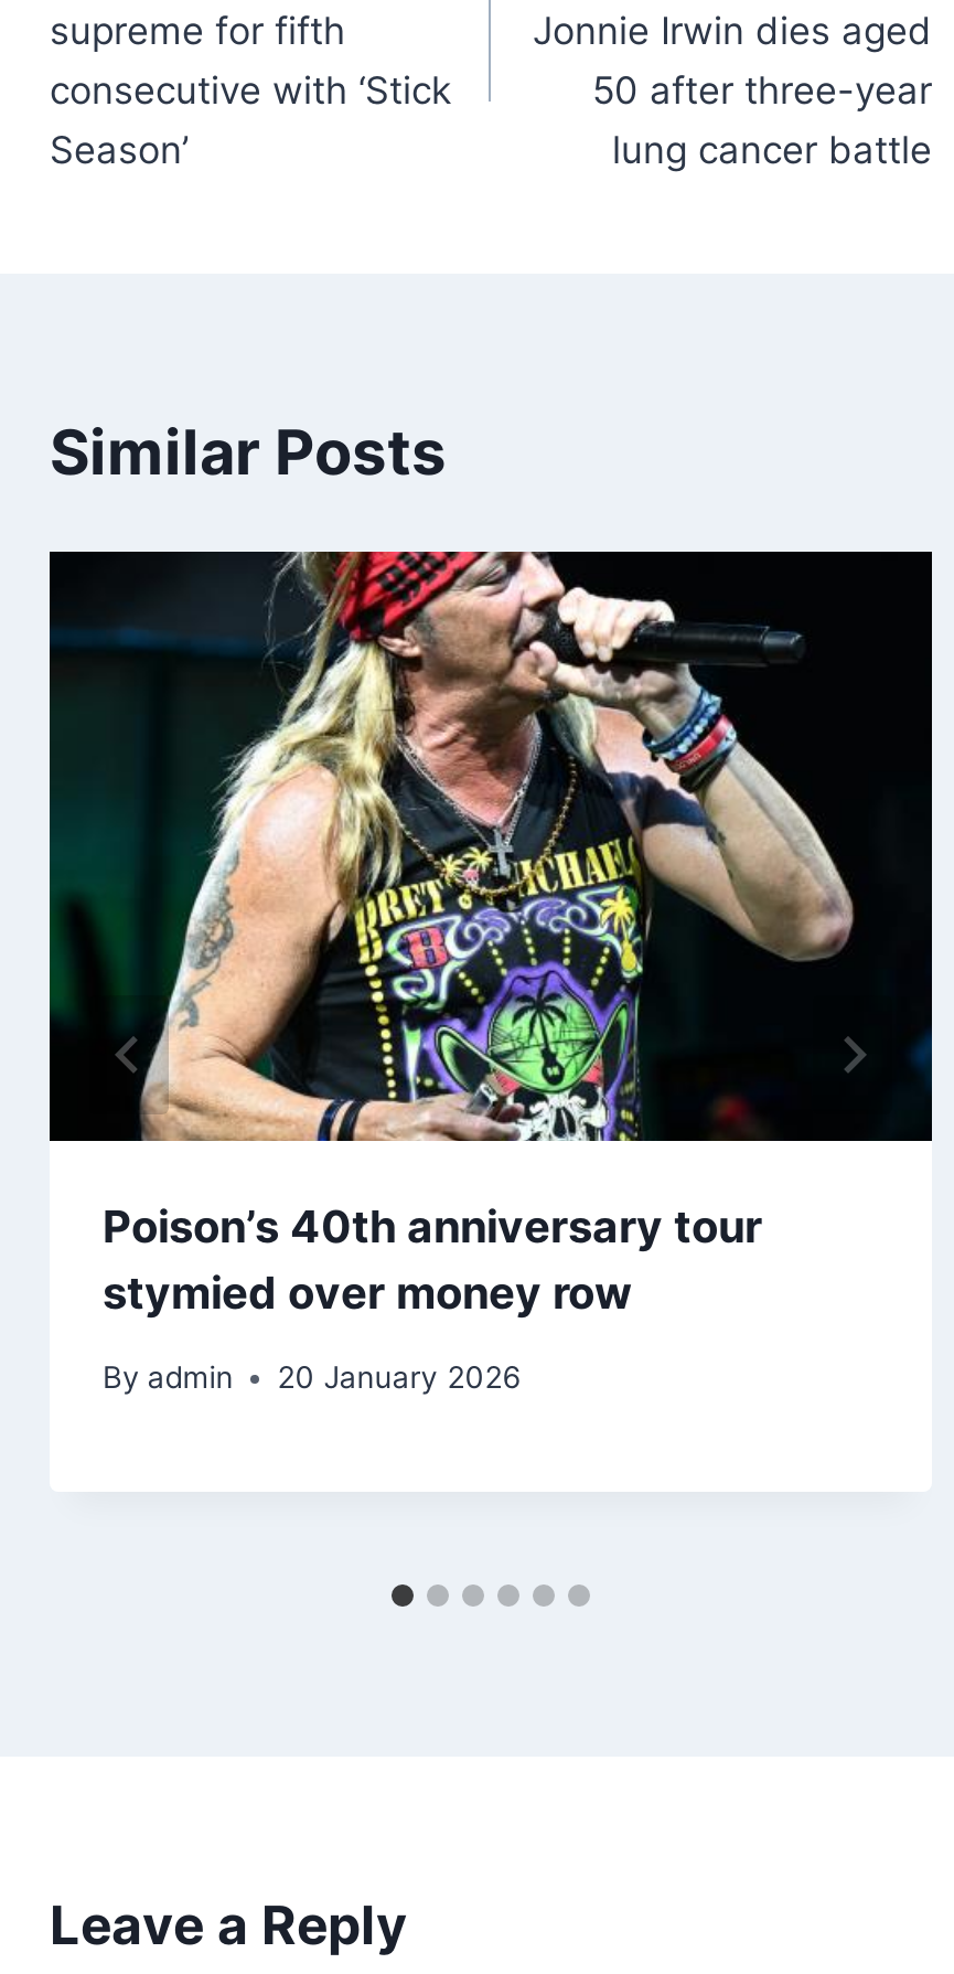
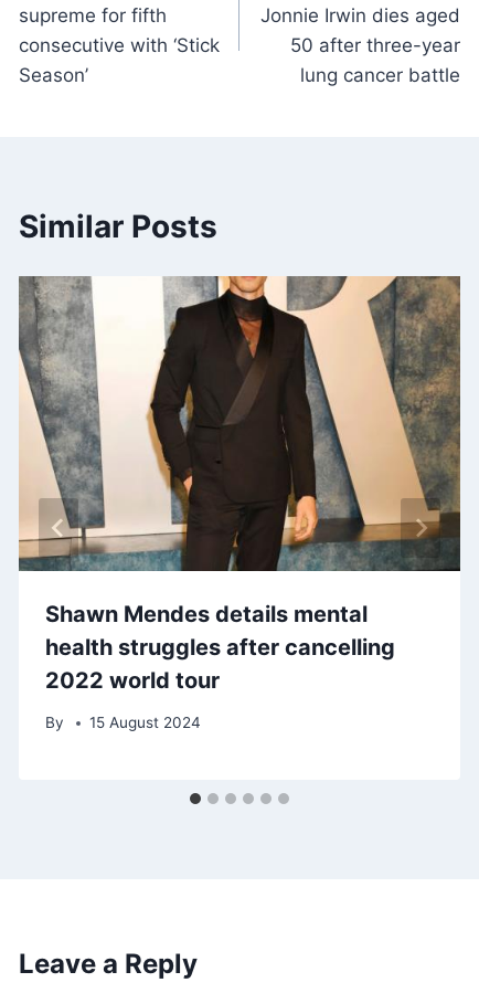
[47,549,934,1319] [image] | Poison’s 40th anniversary tour | stymied over money row -> [18,275,461,693] [image] | Shawn Mendes details mental | health struggles after cancelling | 2022 world tour
[103,1360,520,1395] By admin | 20 January 2026 -> [45,714,201,731] By | 15 August 2024

